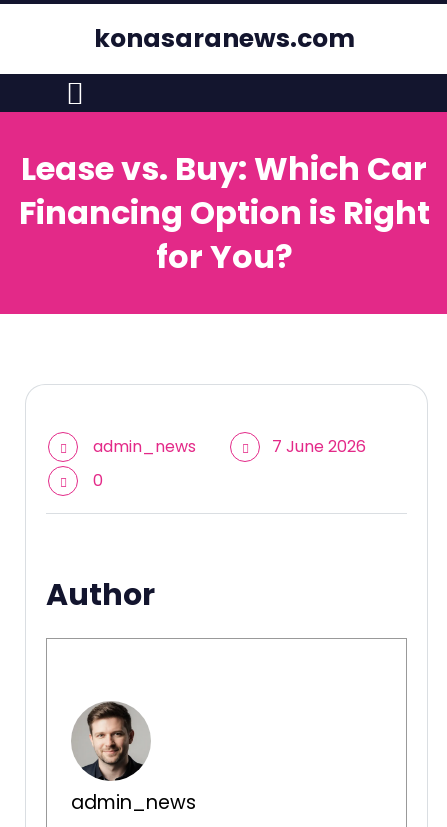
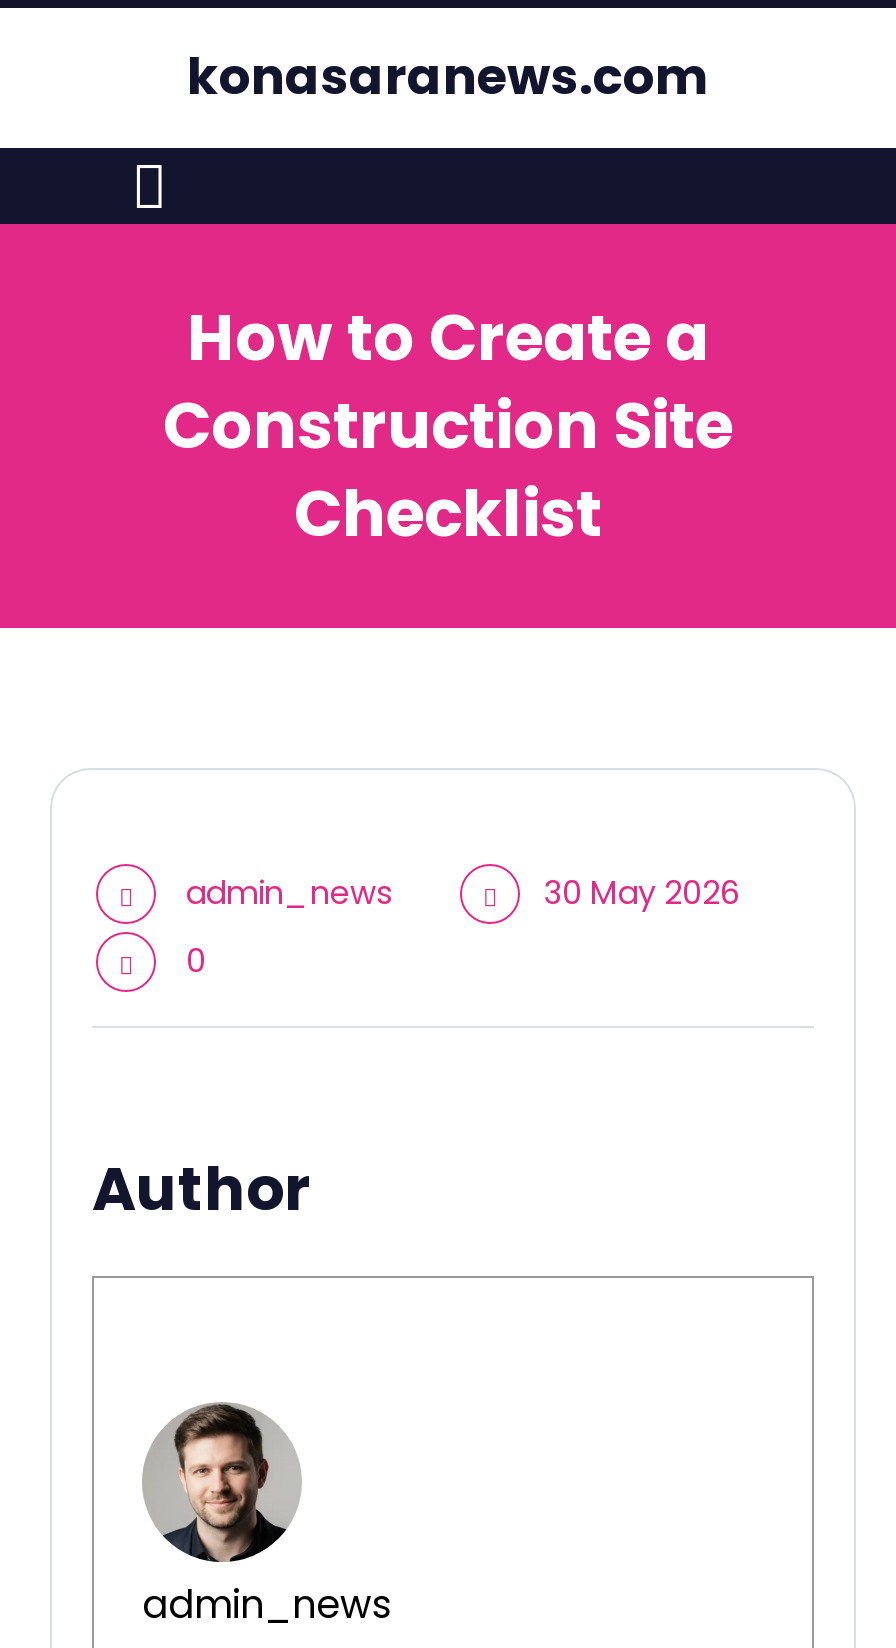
[18,146,429,279] Lease vs. Buy: Which Car | Financing Option is Right | for You? -> [163,292,733,558] How to Create a | Construction Site | Checklist
[268,435,366,458] 7 June 2026 -> [536,870,740,916] 30 May 2026

